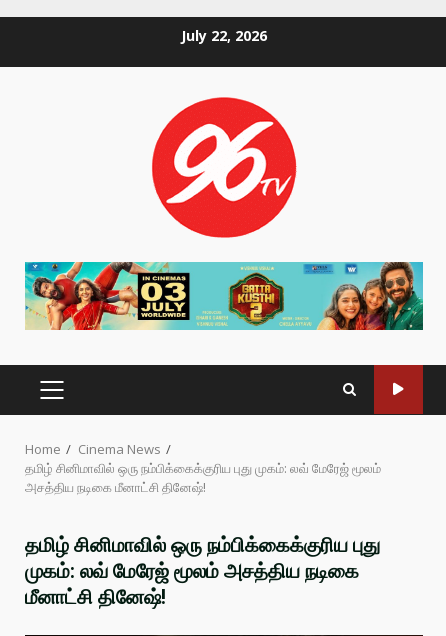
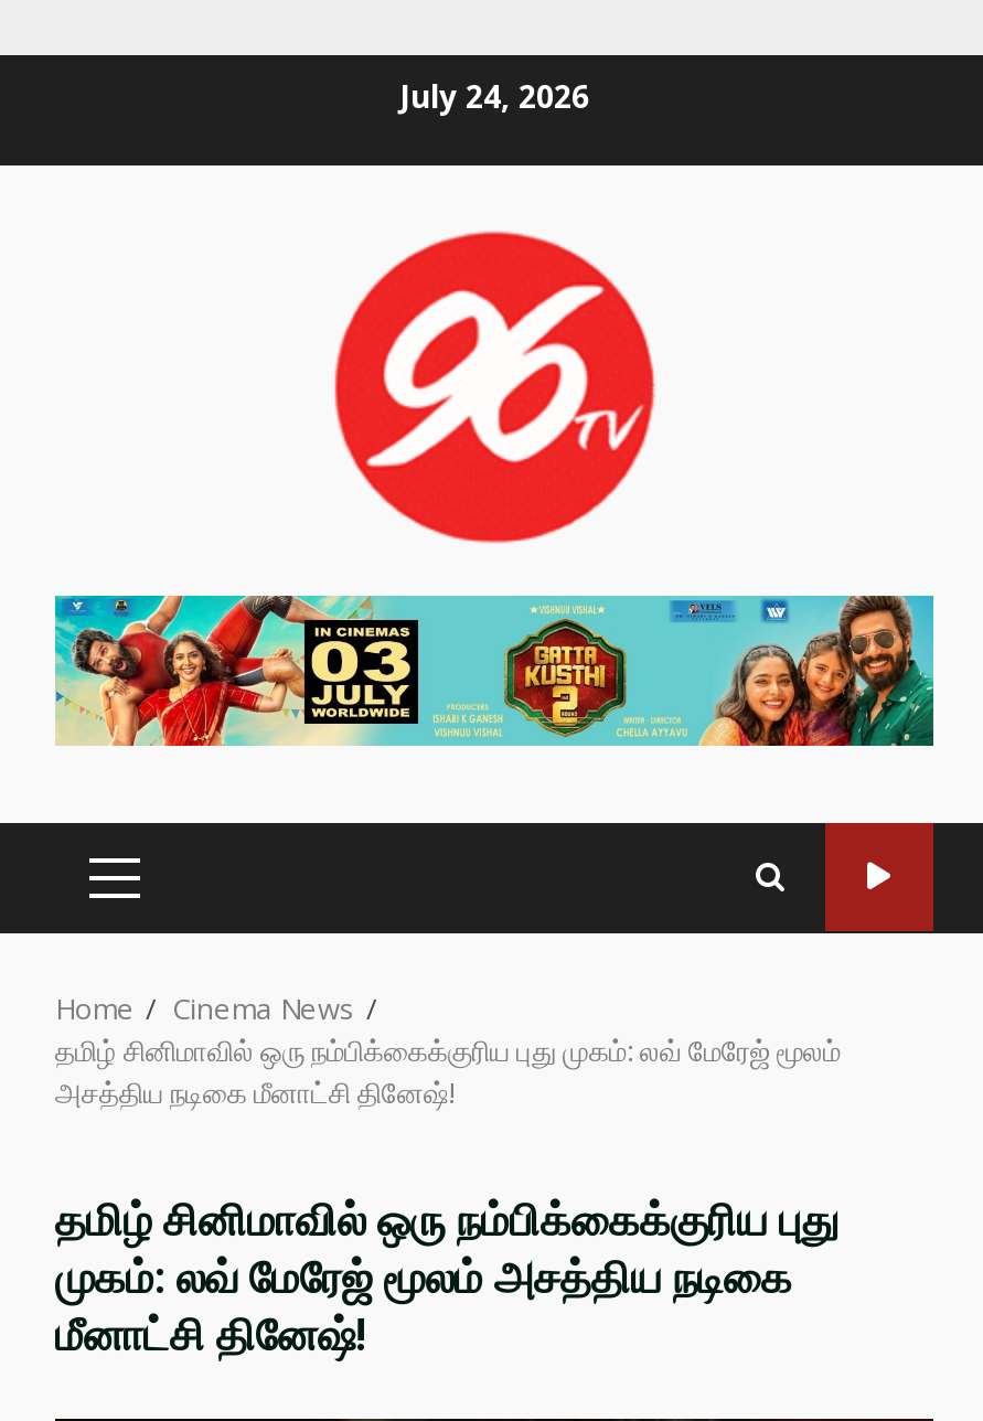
[181,25,267,44] July 22, 2026 -> [399,74,589,116] July 24, 2026

